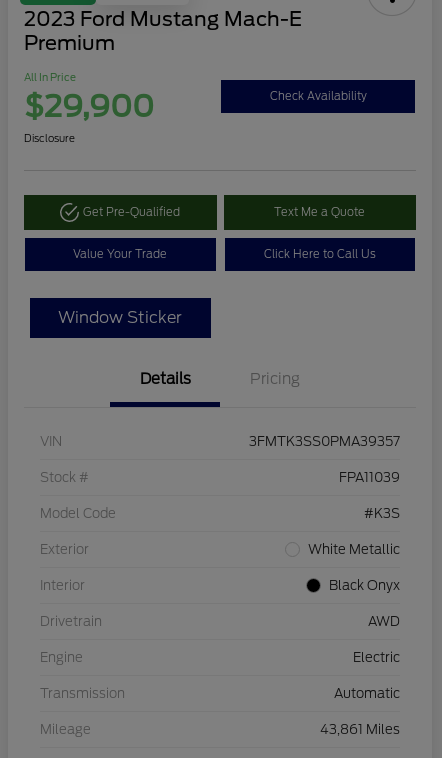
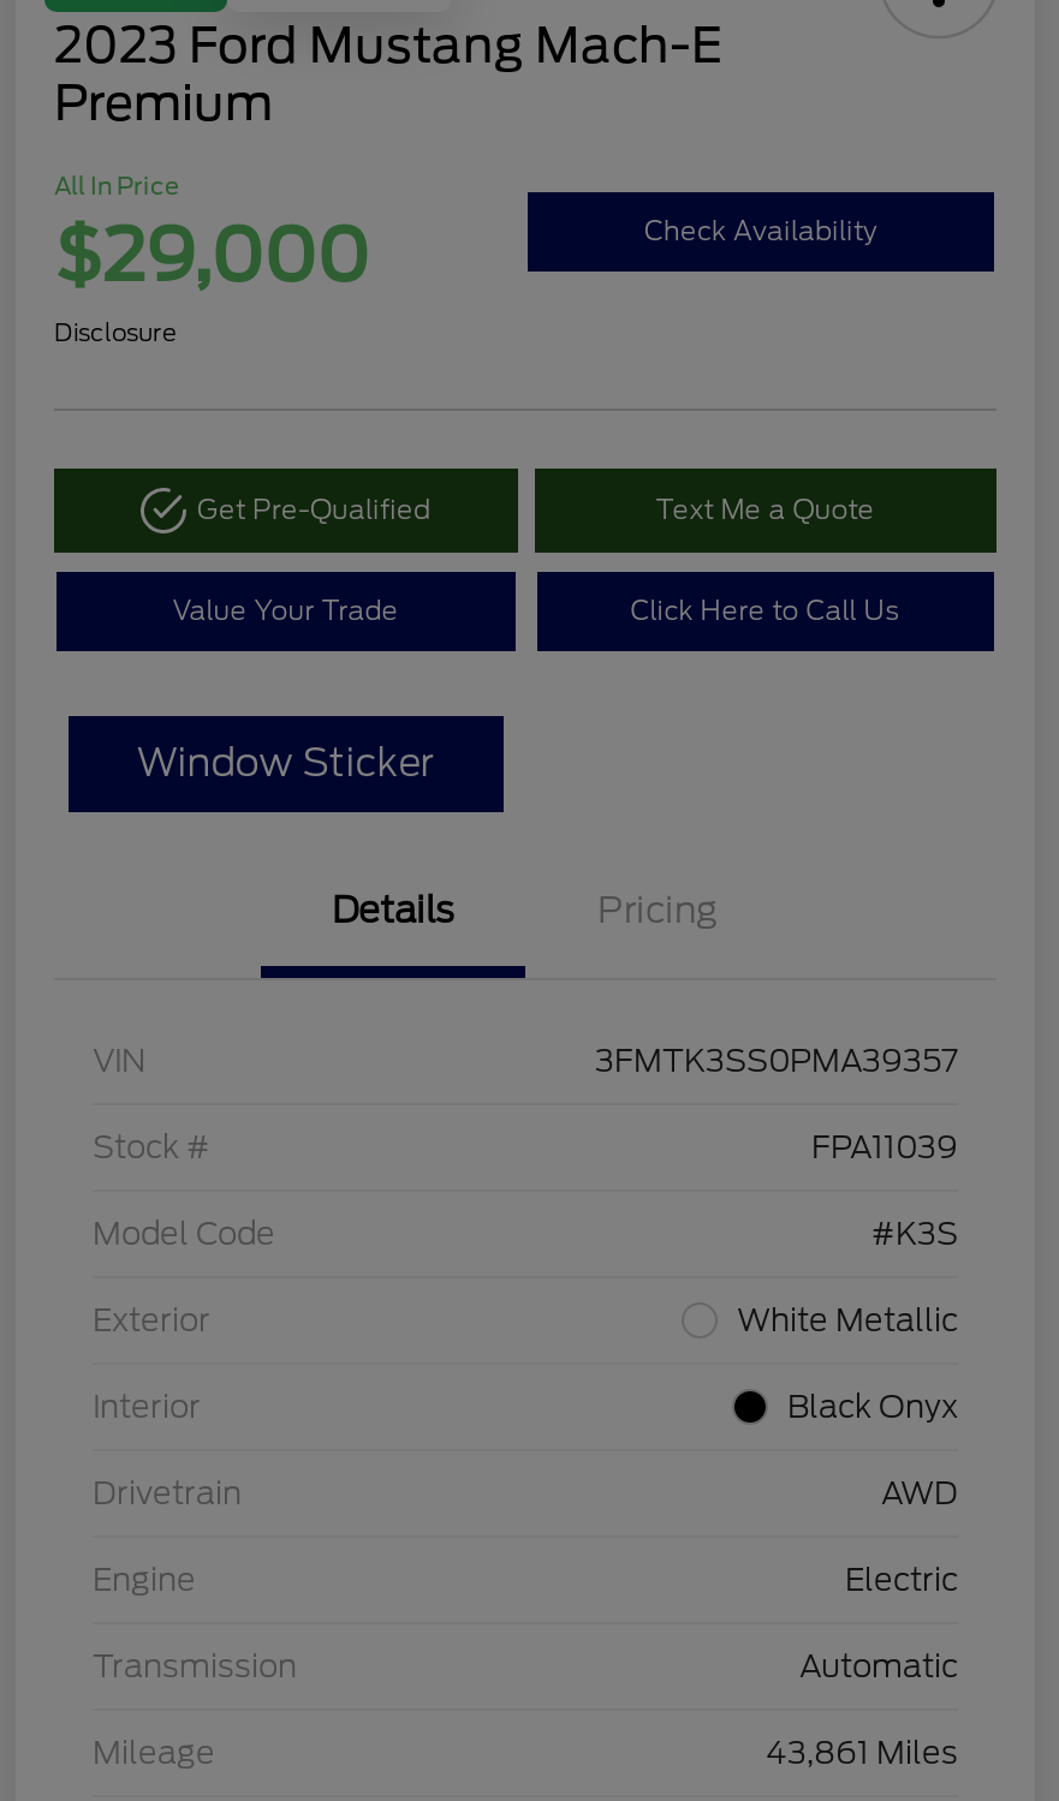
[24,88,154,124] $29,900 -> [54,212,369,298] $29,000

